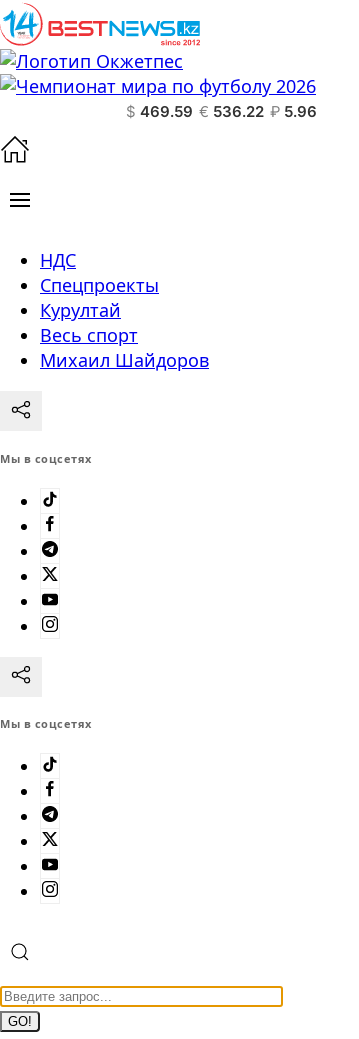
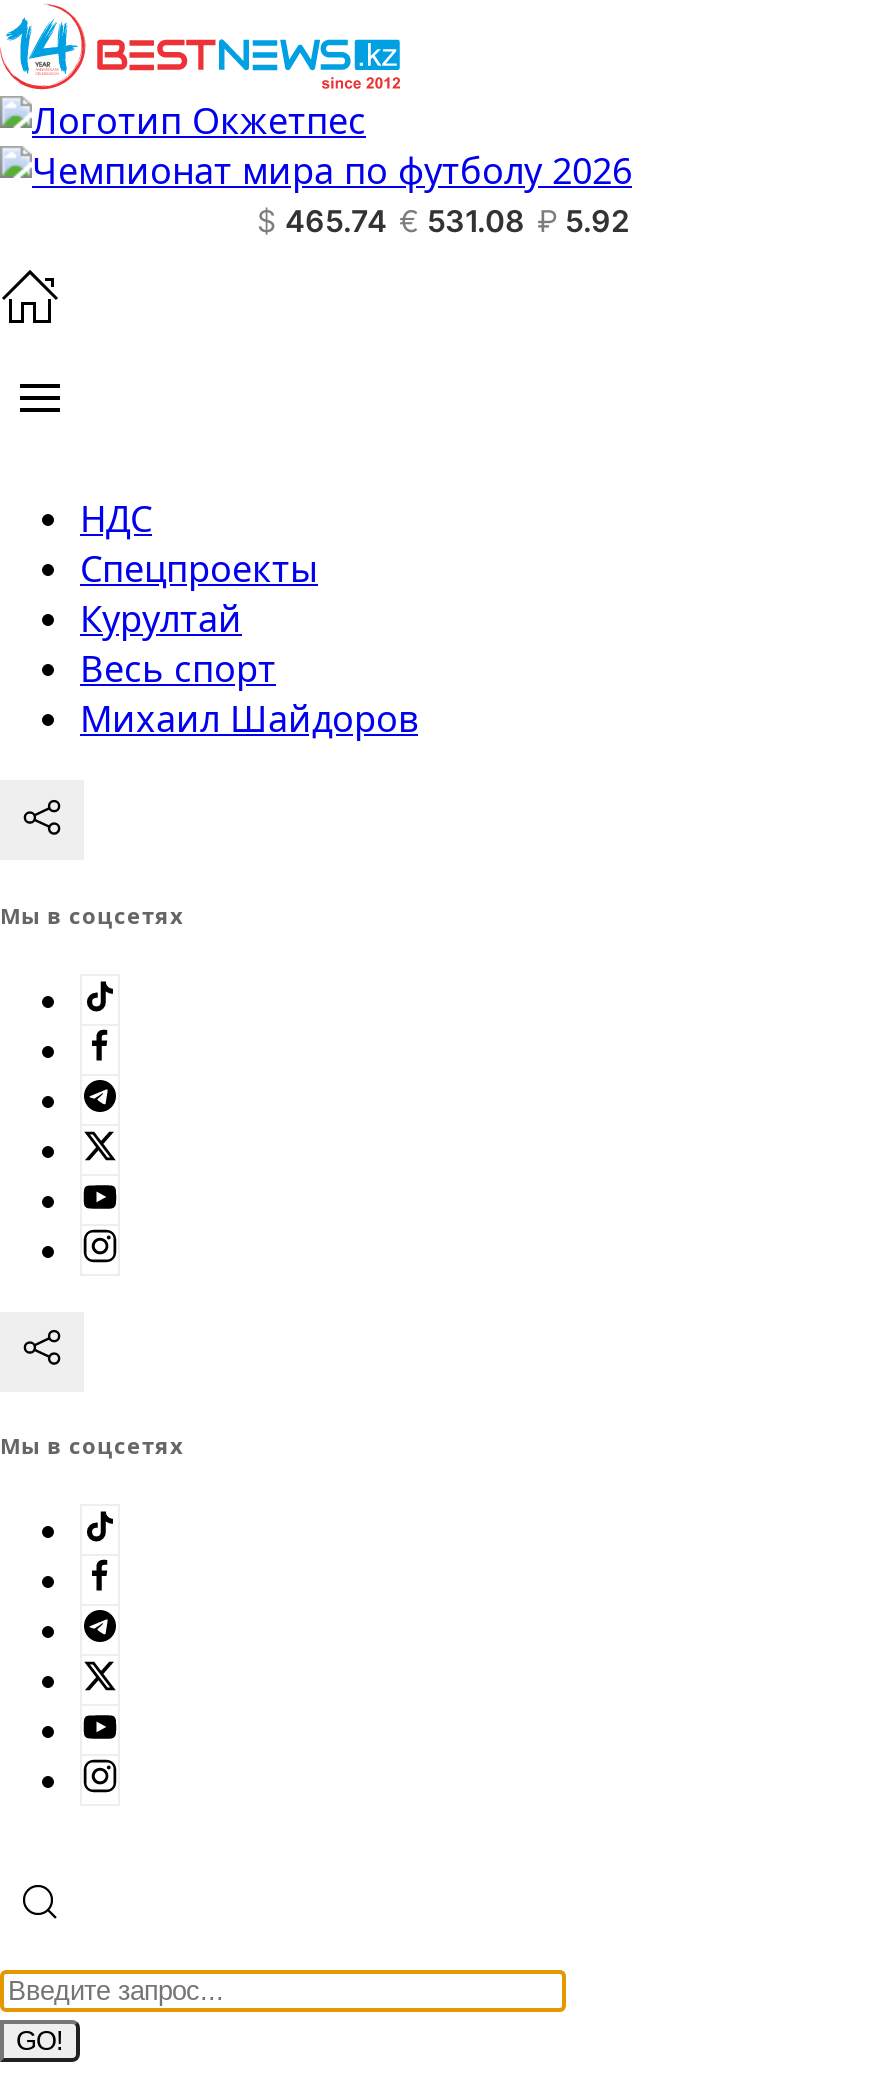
[126,102,317,121] $ 469.59 € 536.22 ₽ 5.96 -> [257,202,629,240] $ 465.74 € 531.08 ₽ 5.92

